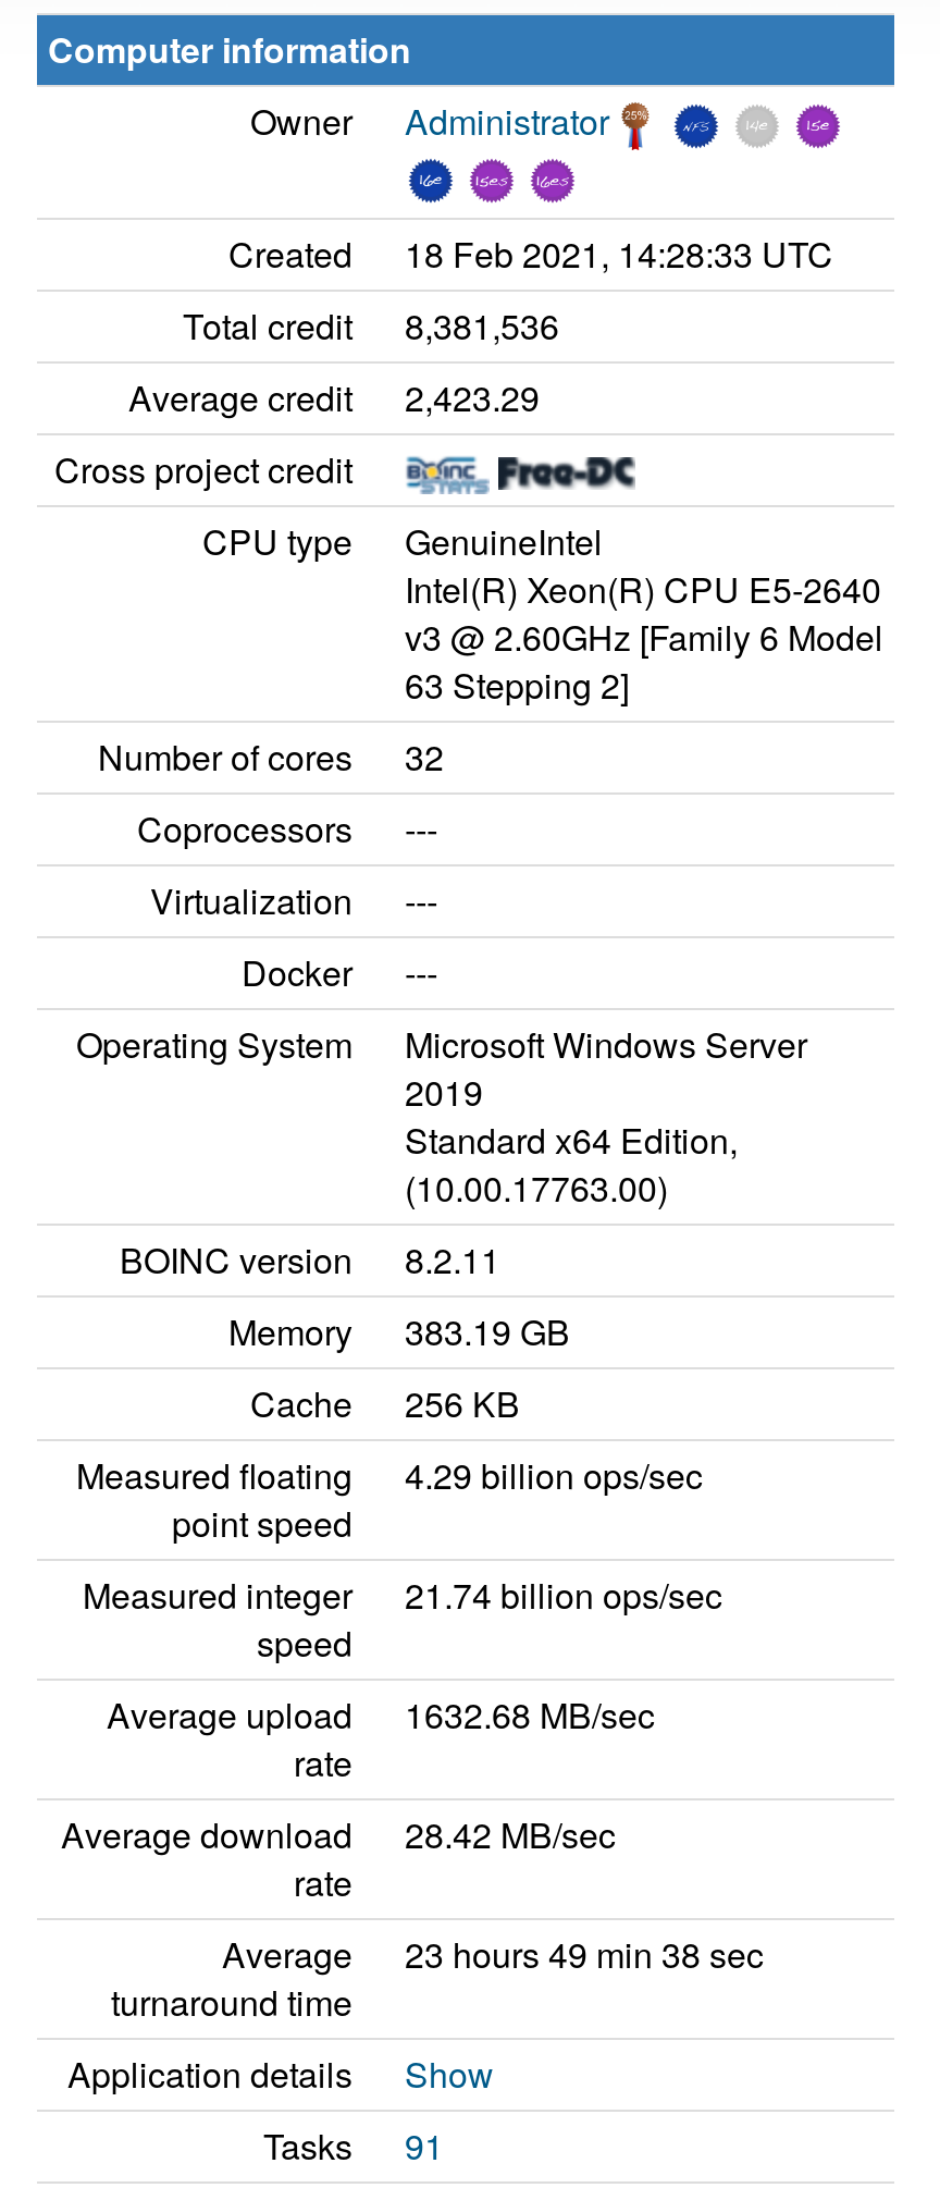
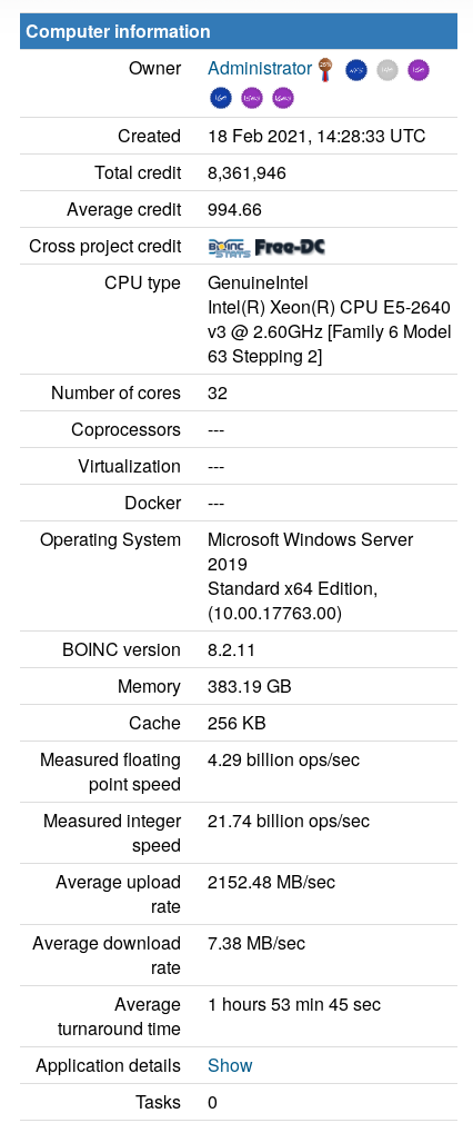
[183,300,559,351] Total credit 8,381,536 -> [94,159,286,185] Total credit 8,361,946
[128,372,540,422] Average credit 2,423.29 -> [67,196,262,221] Average credit 994.66
[107,1689,655,1740] Average upload 1632.68 MB/sec -> [56,868,335,894] Average upload 2152.48 MB/sec
[61,1809,616,1859] Average download 28.42 MB/sec -> [32,930,305,955] Average download 7.38 MB/sec
[222,1929,764,1979] Average 23 hours 49 min 38 sec -> [114,991,381,1016] Average 1 hours 53 min 45 sec
[263,2121,444,2171] Tasks 91 -> [135,1089,218,1114] Tasks 0

